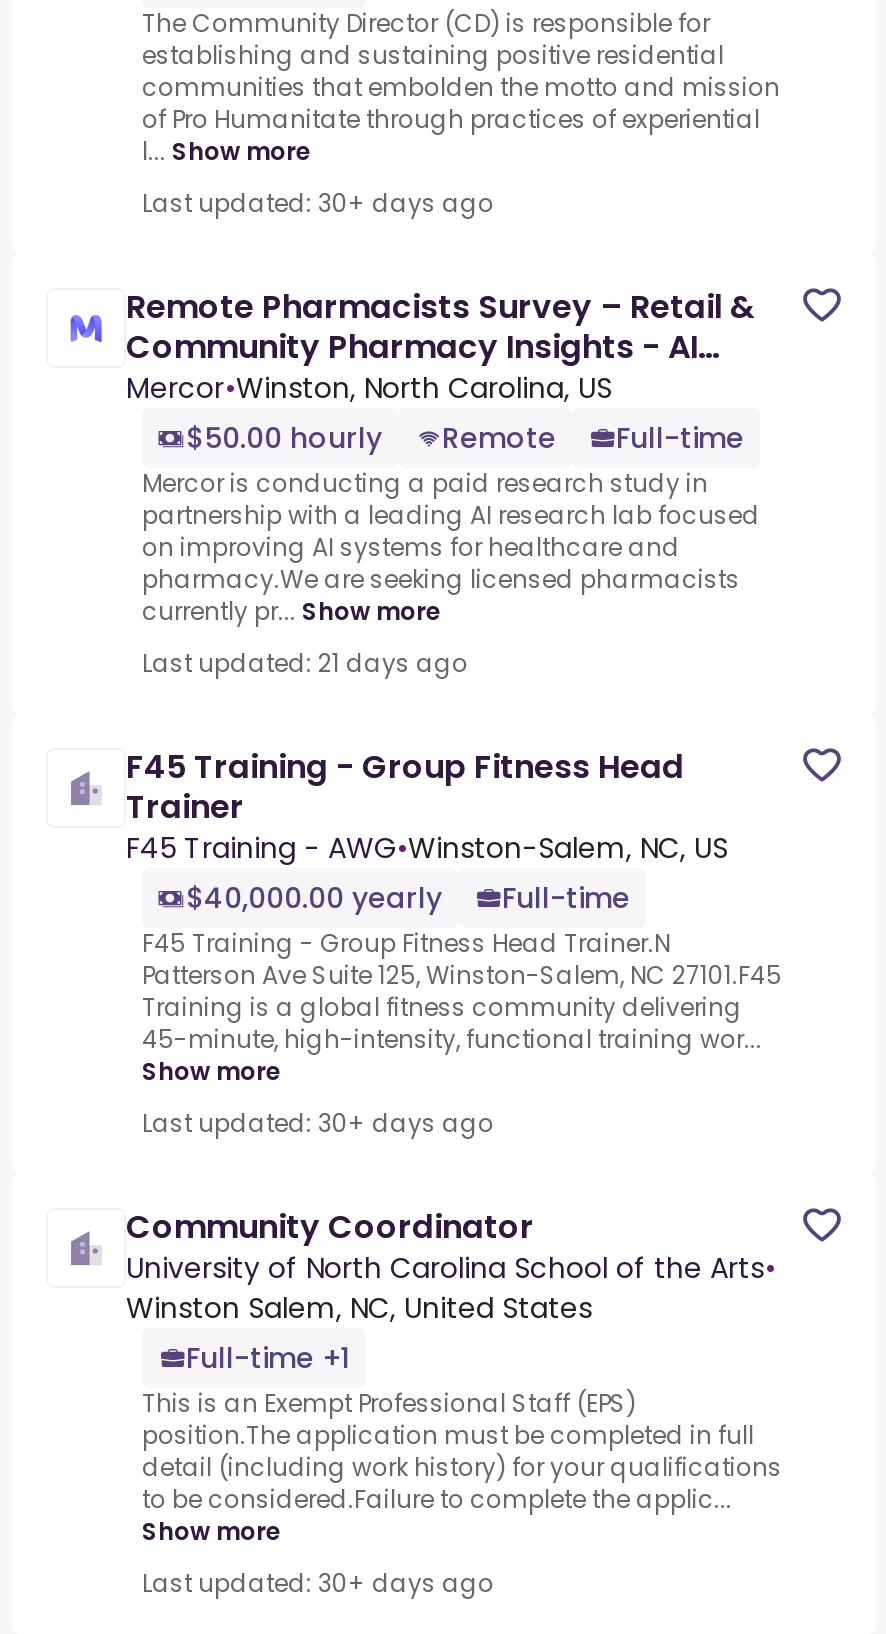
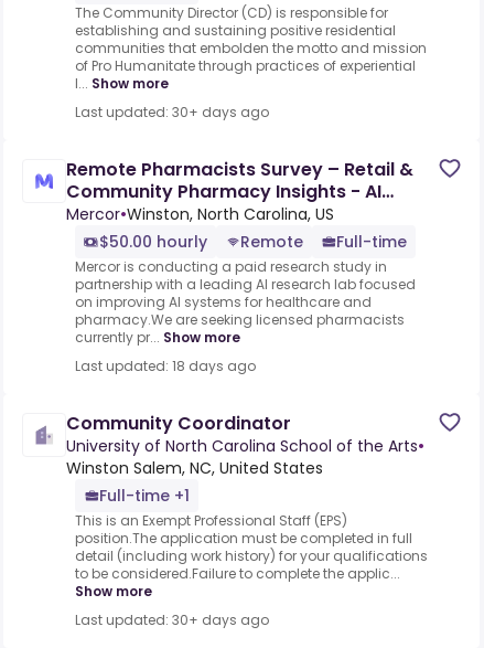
[126,646,782,1140] Last updated: 21 days ago | F45 Training - Group Fitness Head | Trainer | F45 Training - AWG•Winston-Salem, NC, US | $40,000.00 yearly | Full-time | F45 Training - Group Fitness Head Trainer.N | Patterson Ave Suite 125, Winston-Salem, NC 27101.F45 | Training is a global fitness community delivering | 45-minute, high-intensity, functional training wor... | Show more | Last updated: 30+ days ago -> [75,357,256,376] Last updated: 18 days ago

